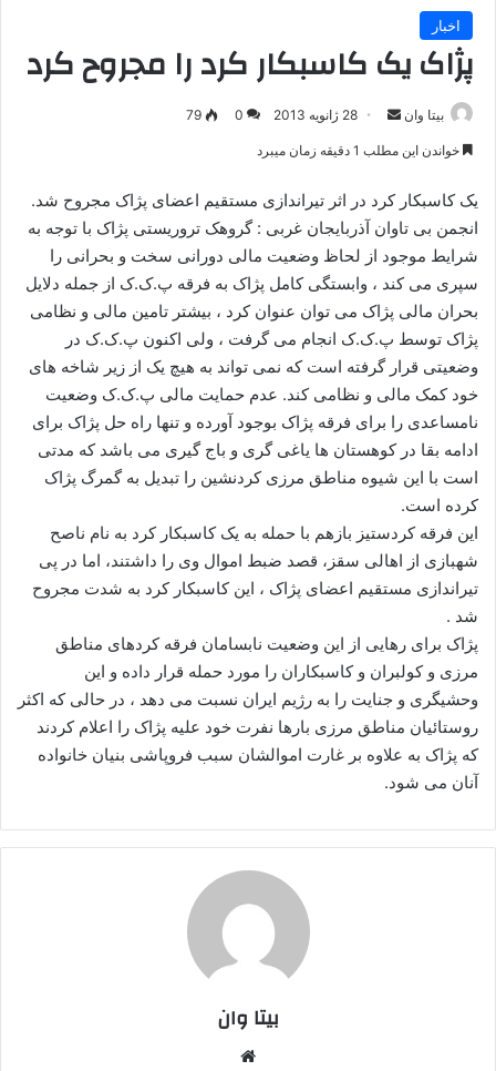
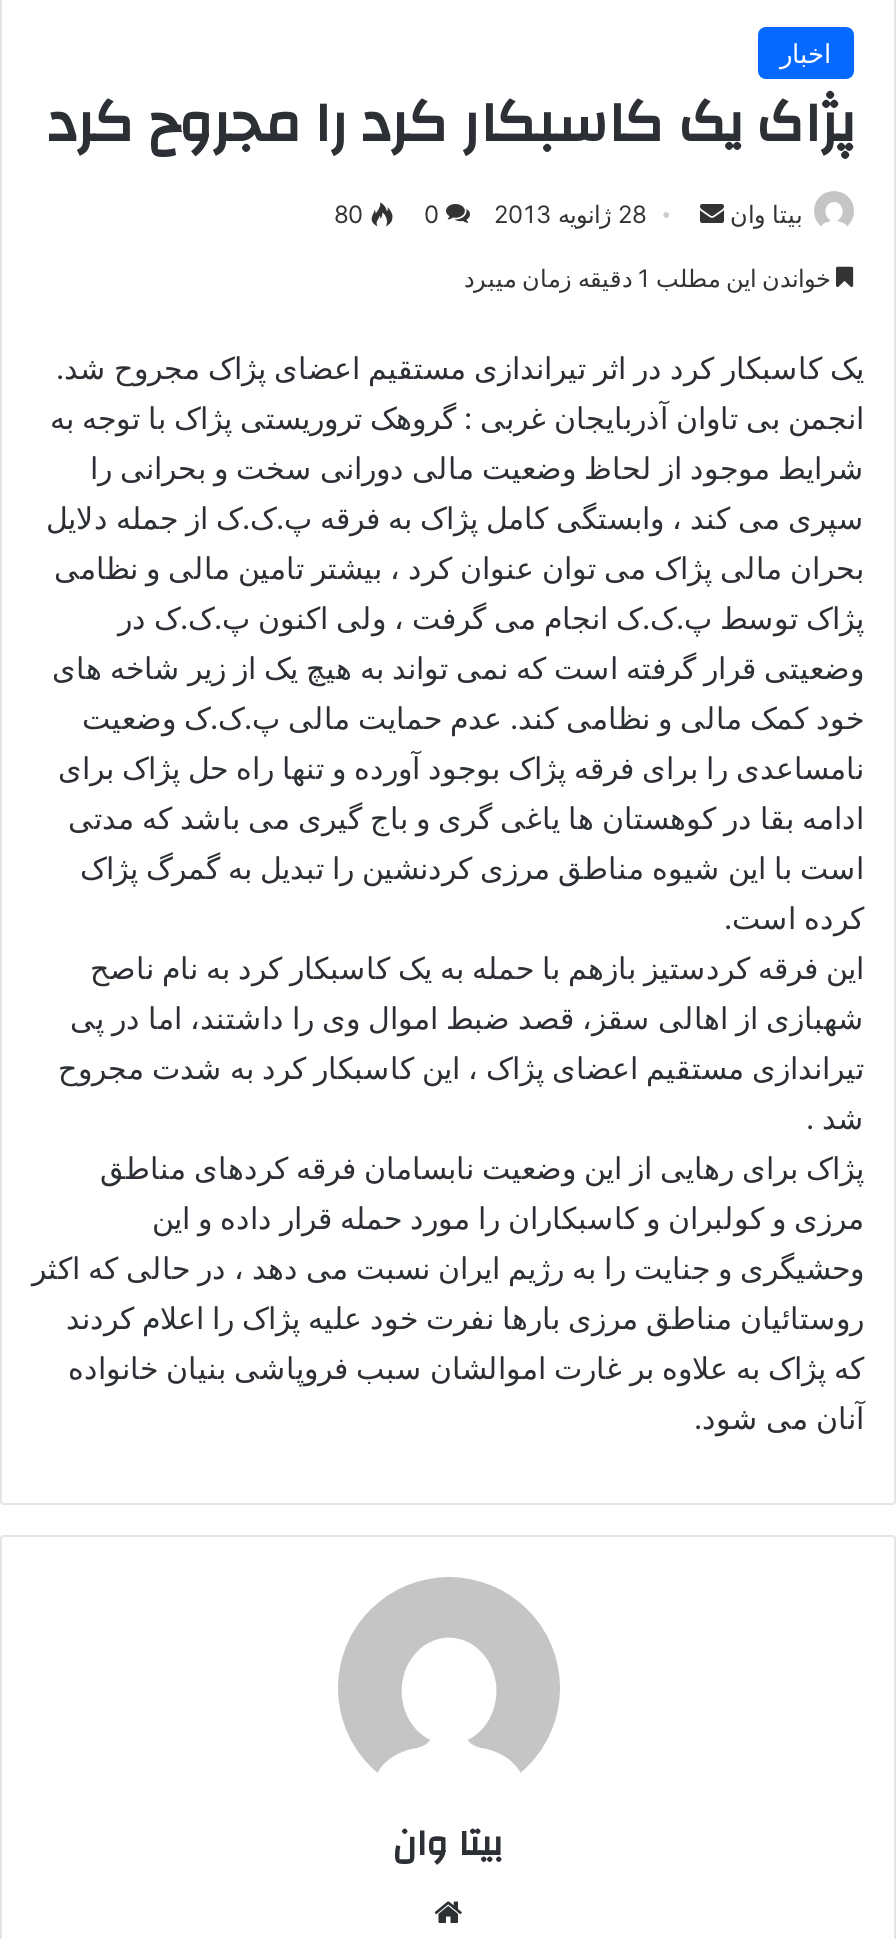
[186,107,244,123] 79 0 -> [334,199,440,229] 80 0

